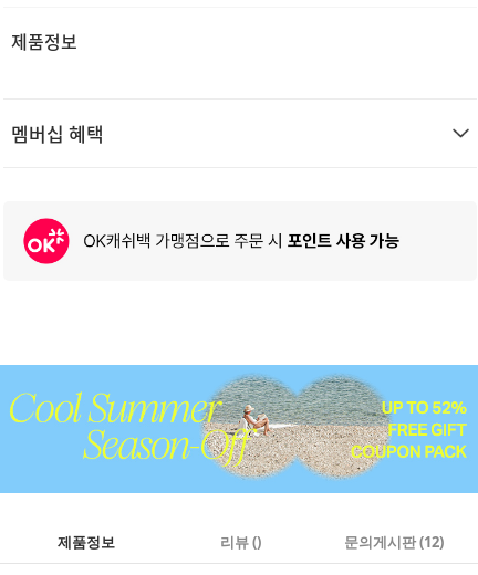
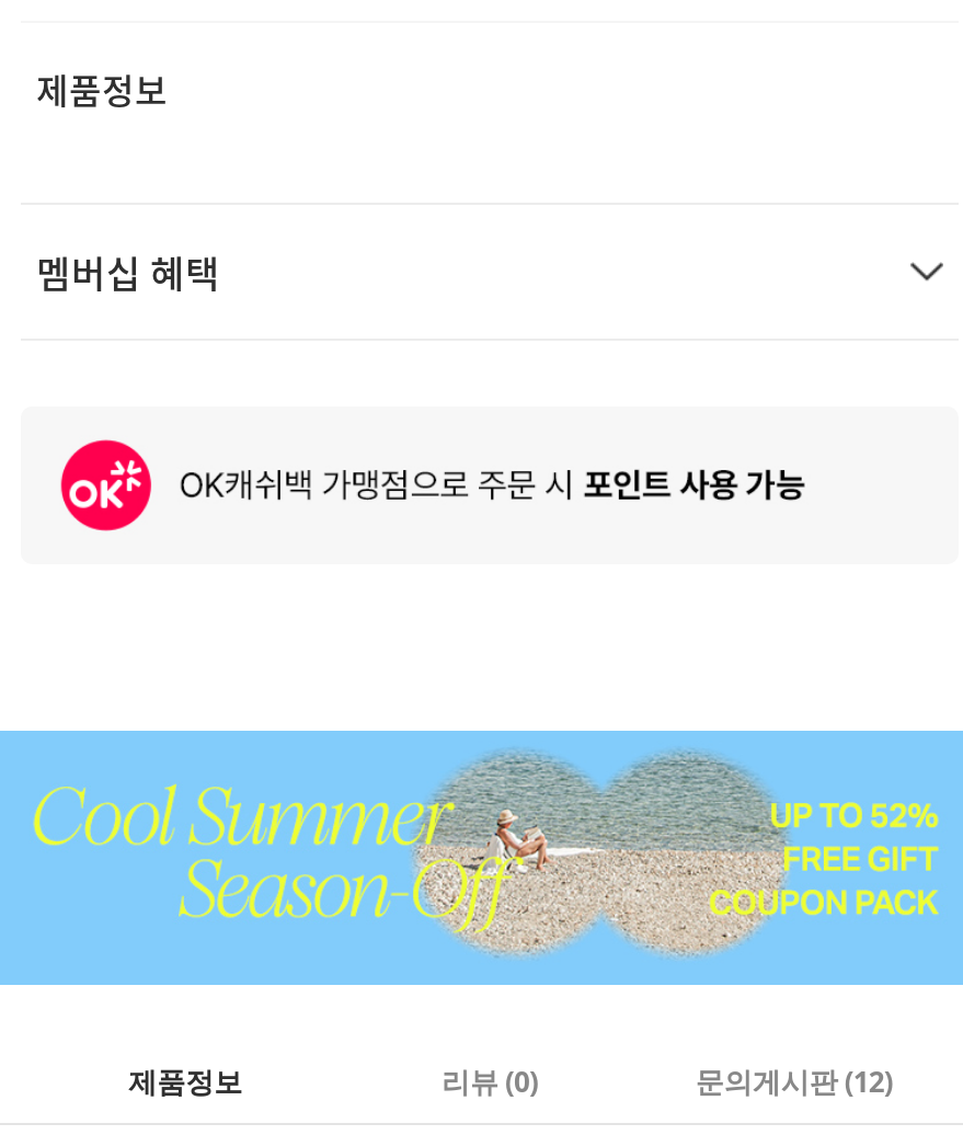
[220,532,261,552] 리뷰 () -> [442,1062,538,1101] 리뷰 (0)

